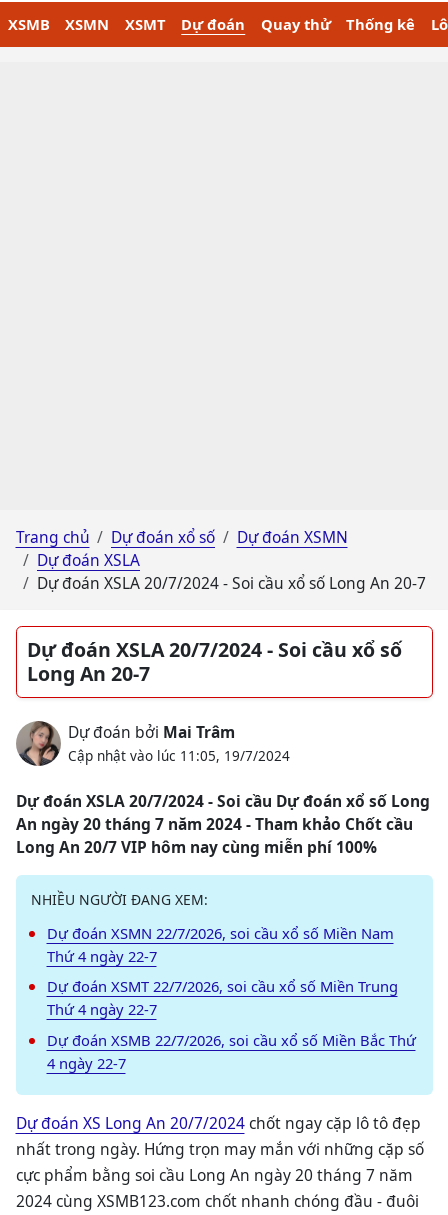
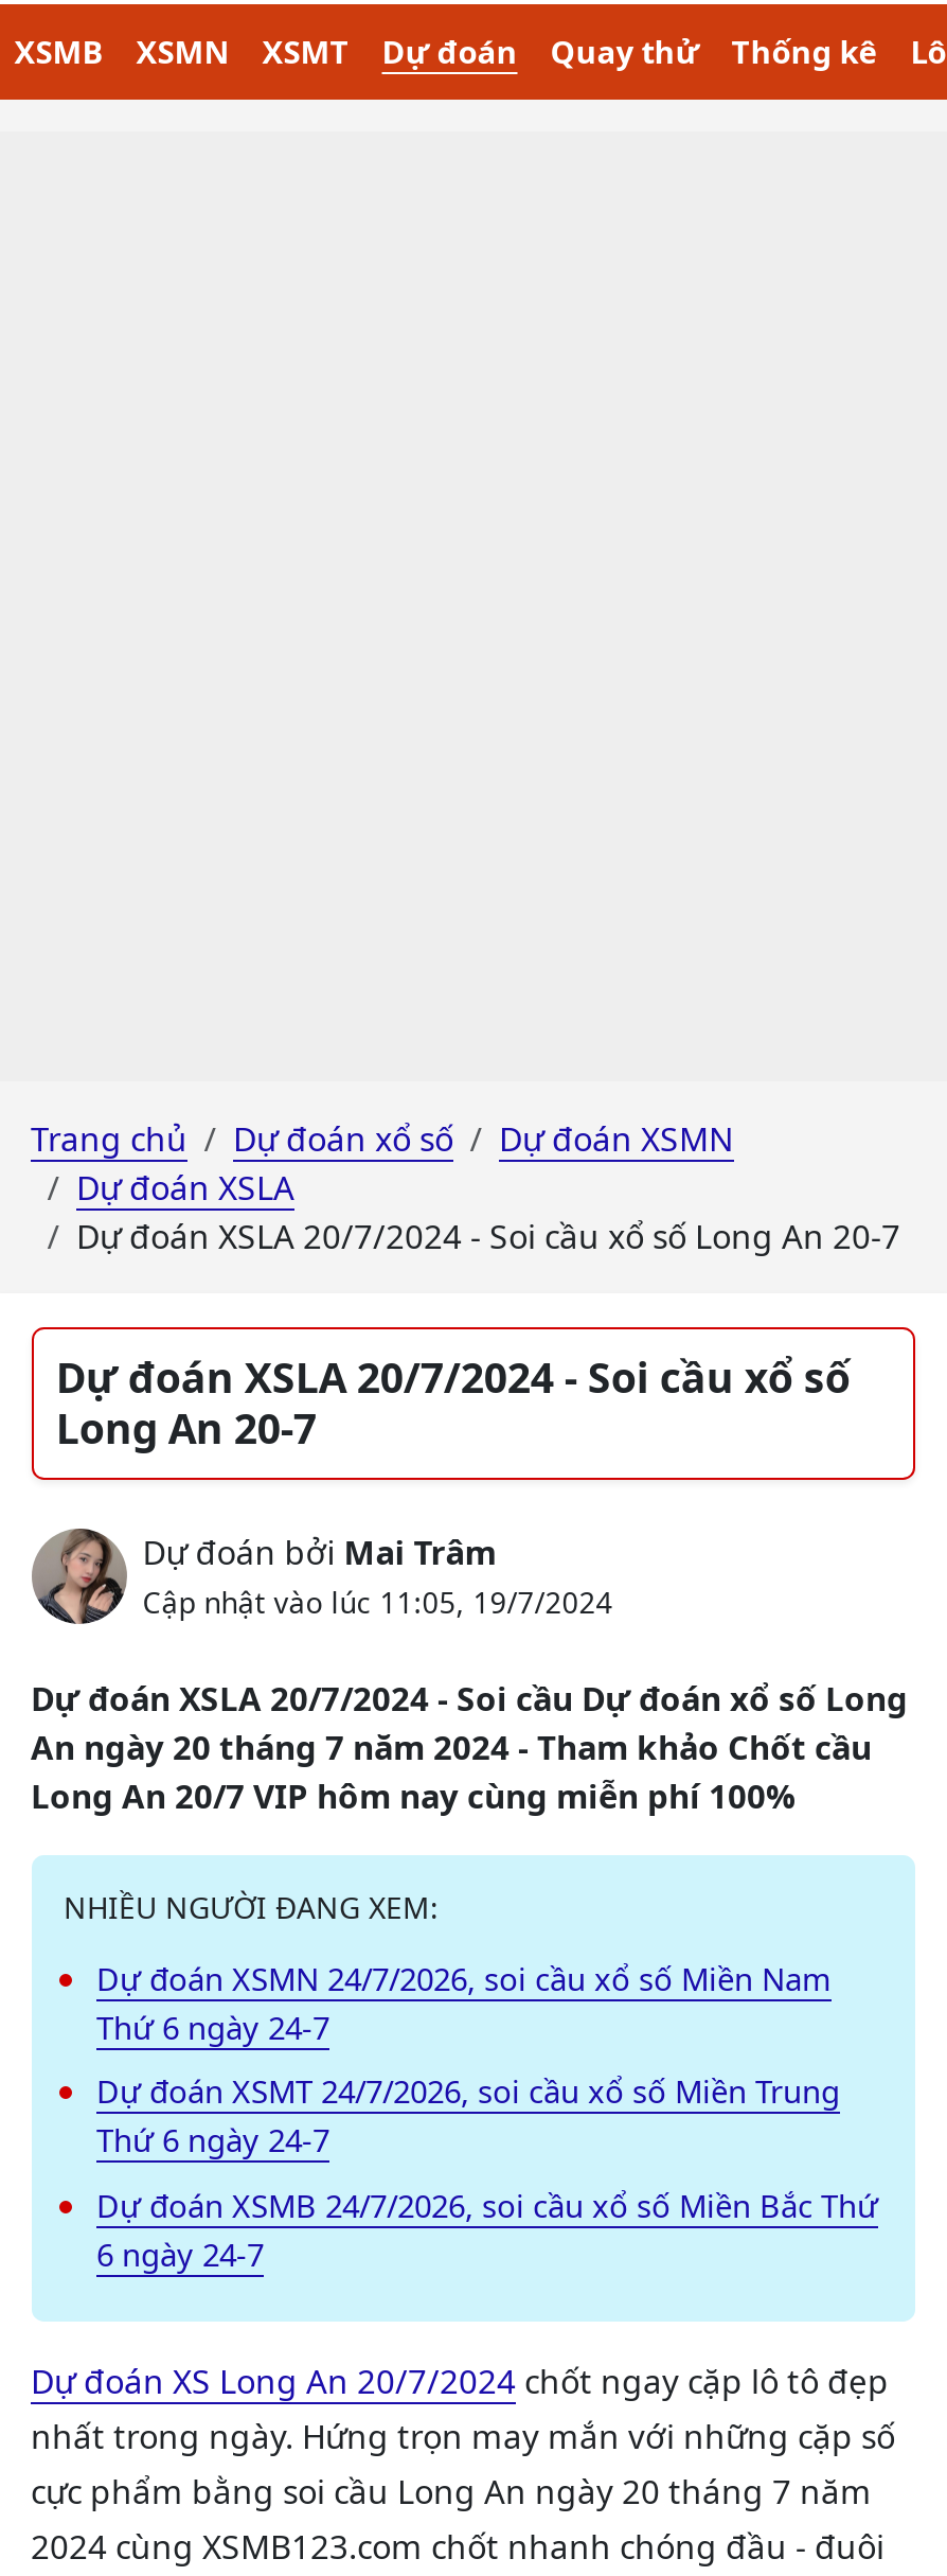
[46,923,393,943] Dự đoán XSMN 22/7/2026, soi cầu xổ số Miền Nam -> [96,1956,832,1999] Dự đoán XSMN 24/7/2026, soi cầu xổ số Miền Nam
[46,946,156,966] Thứ 4 ngày 22-7 -> [96,2005,329,2047] Thứ 6 ngày 24-7
[46,976,397,996] Dự đoán XSMT 22/7/2026, soi cầu xổ số Miền Trung -> [96,2070,840,2113] Dự đoán XSMT 24/7/2026, soi cầu xổ số Miền Trung
[46,999,156,1019] Thứ 4 ngày 22-7 -> [96,2119,329,2161] Thứ 6 ngày 24-7
[46,1030,415,1050] Dự đoán XSMB 22/7/2026, soi cầu xổ số Miền Bắc Thứ -> [96,2184,878,2227] Dự đoán XSMB 24/7/2026, soi cầu xổ số Miền Bắc Thứ
[46,1053,125,1073] 4 ngày 22-7 -> [96,2233,264,2275] 6 ngày 24-7

